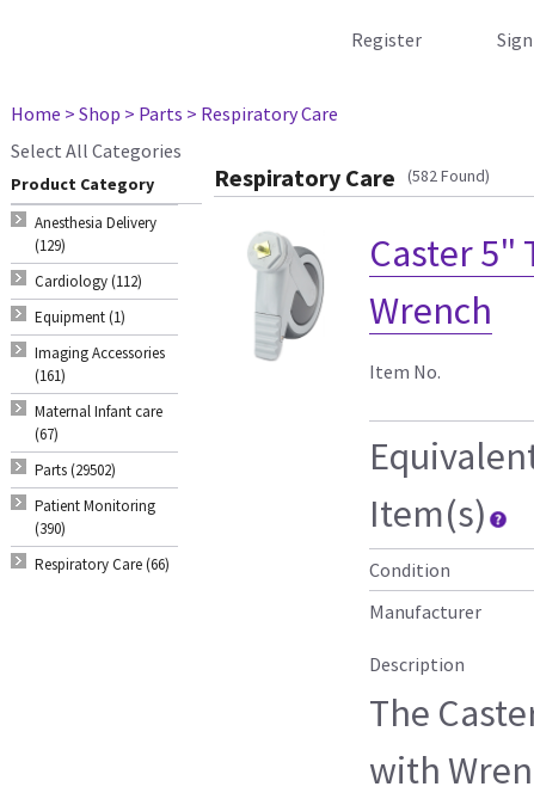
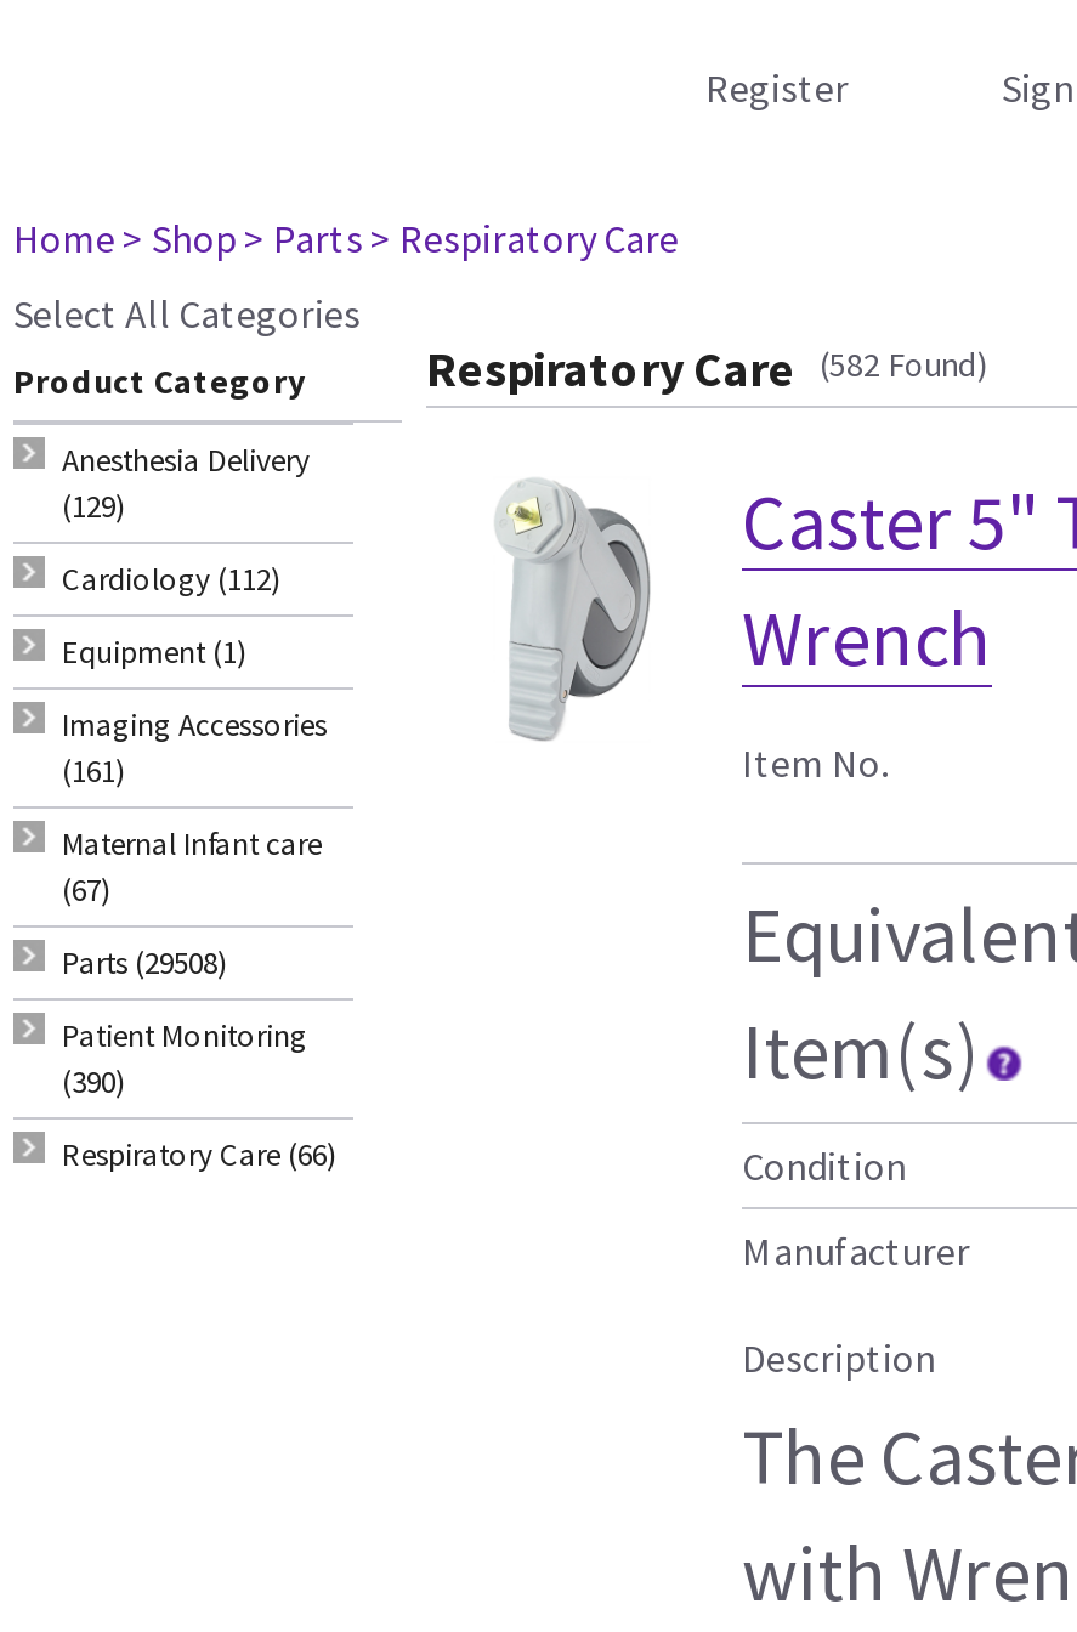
[35,459,116,480] Parts (29502) -> [62,941,227,983] Parts (29508)

